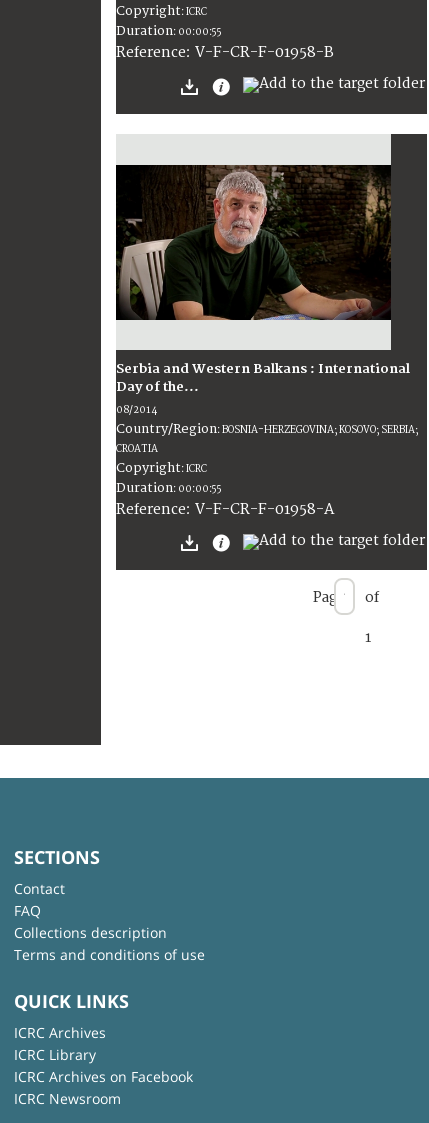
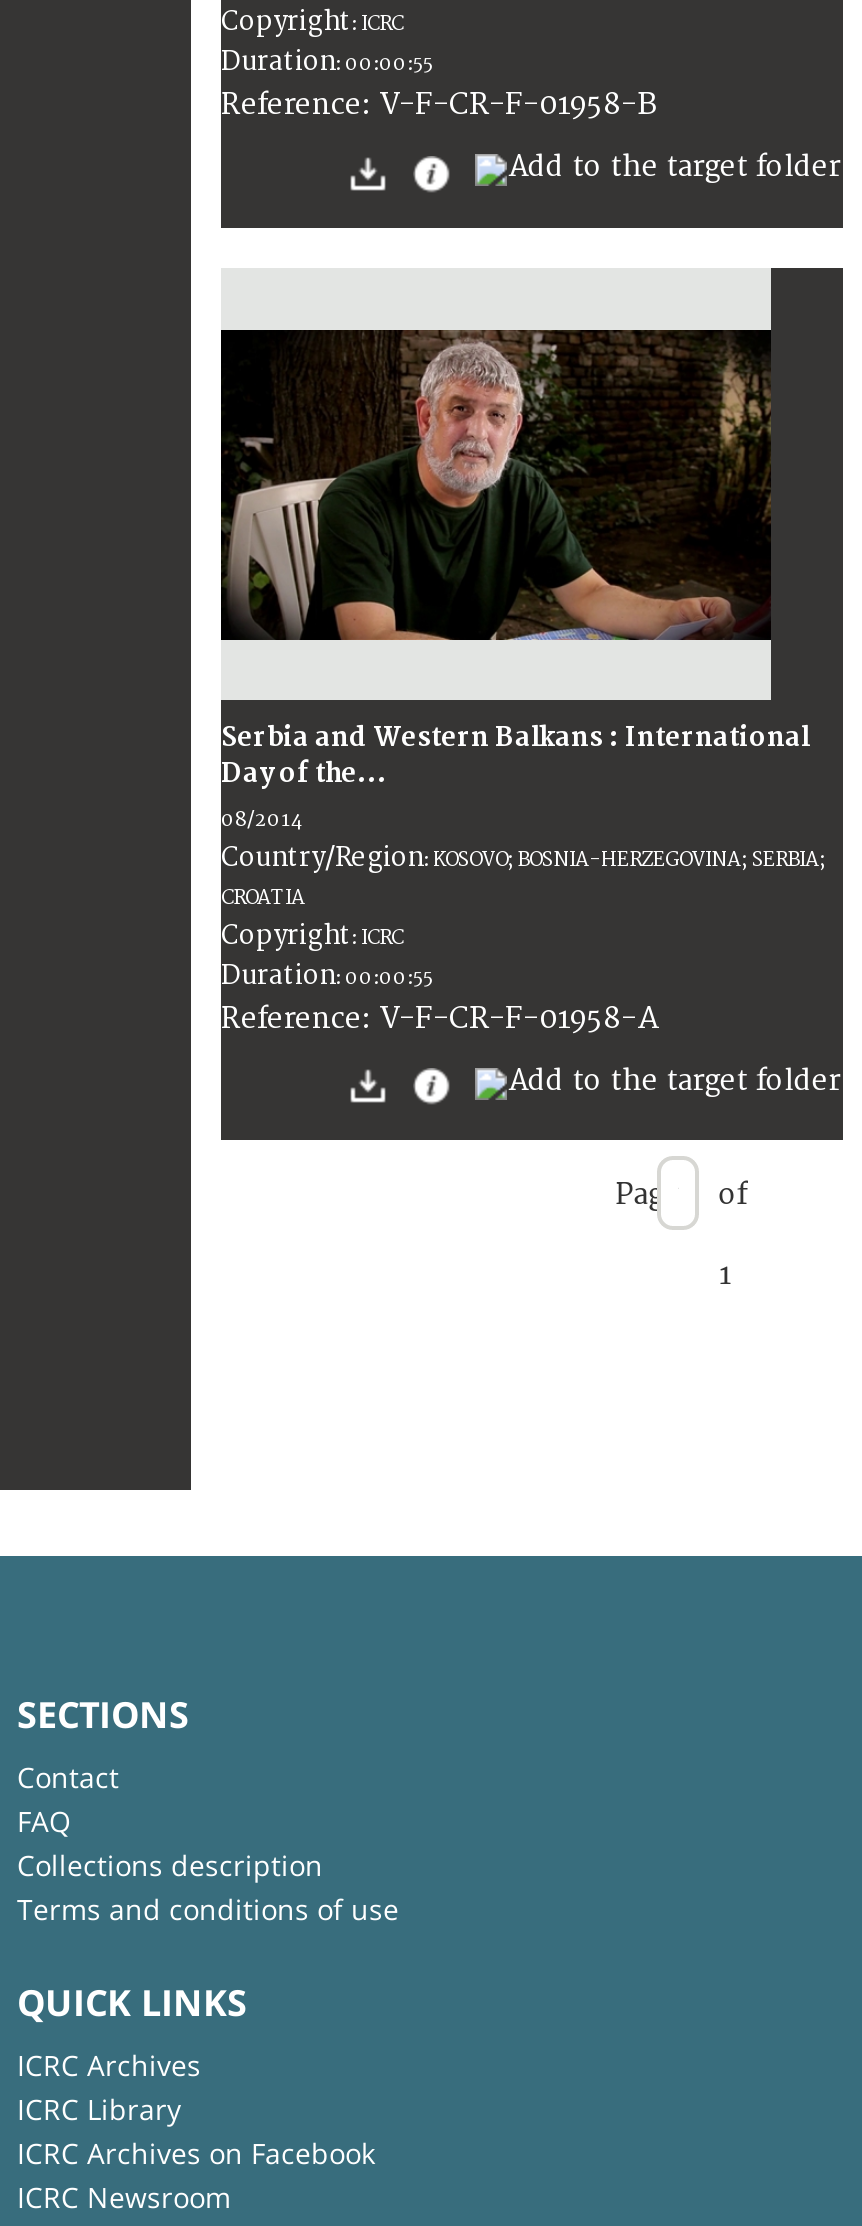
[116,421,418,437] Country/Region: BOSNIA-HERZEGOVINA; KOSOVO; SERBIA; -> [221,841,825,873] Country/Region: KOSOVO; BOSNIA-HERZEGOVINA; SERBIA;

